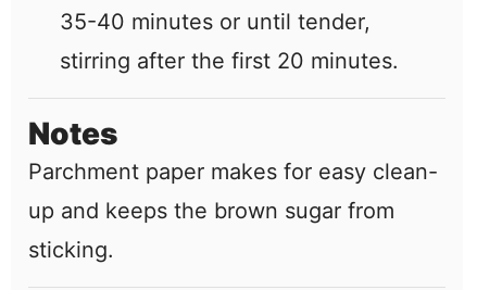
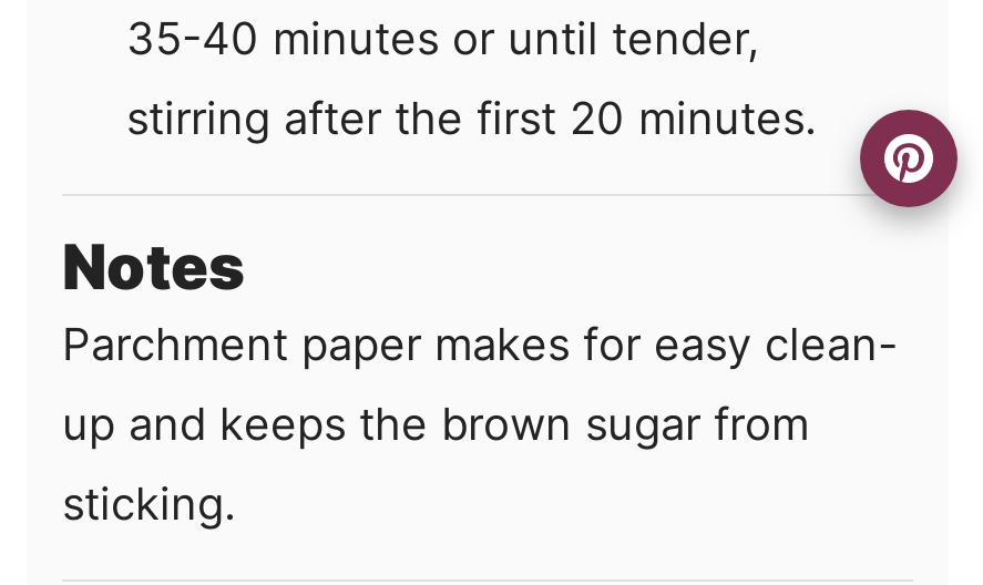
none -> [856,107,962,225] [image]

